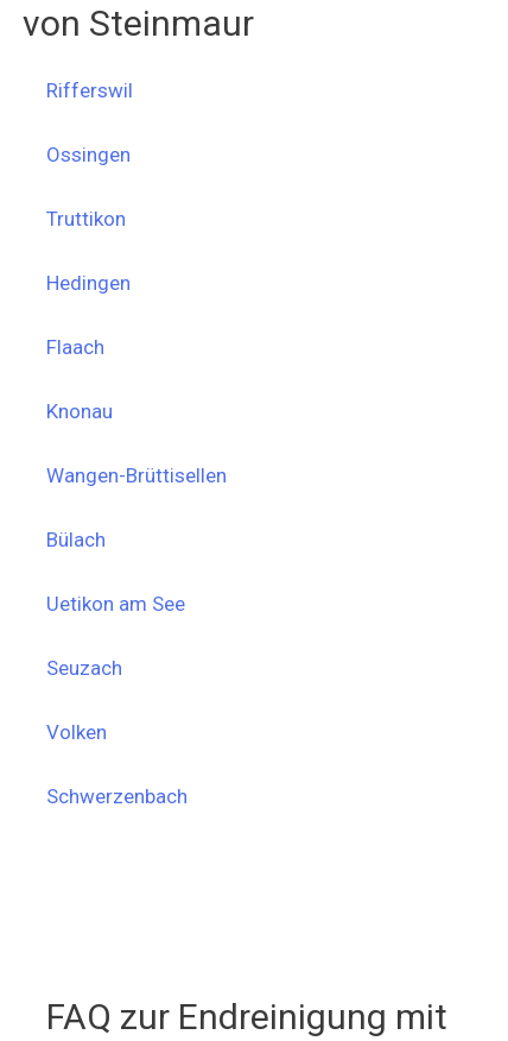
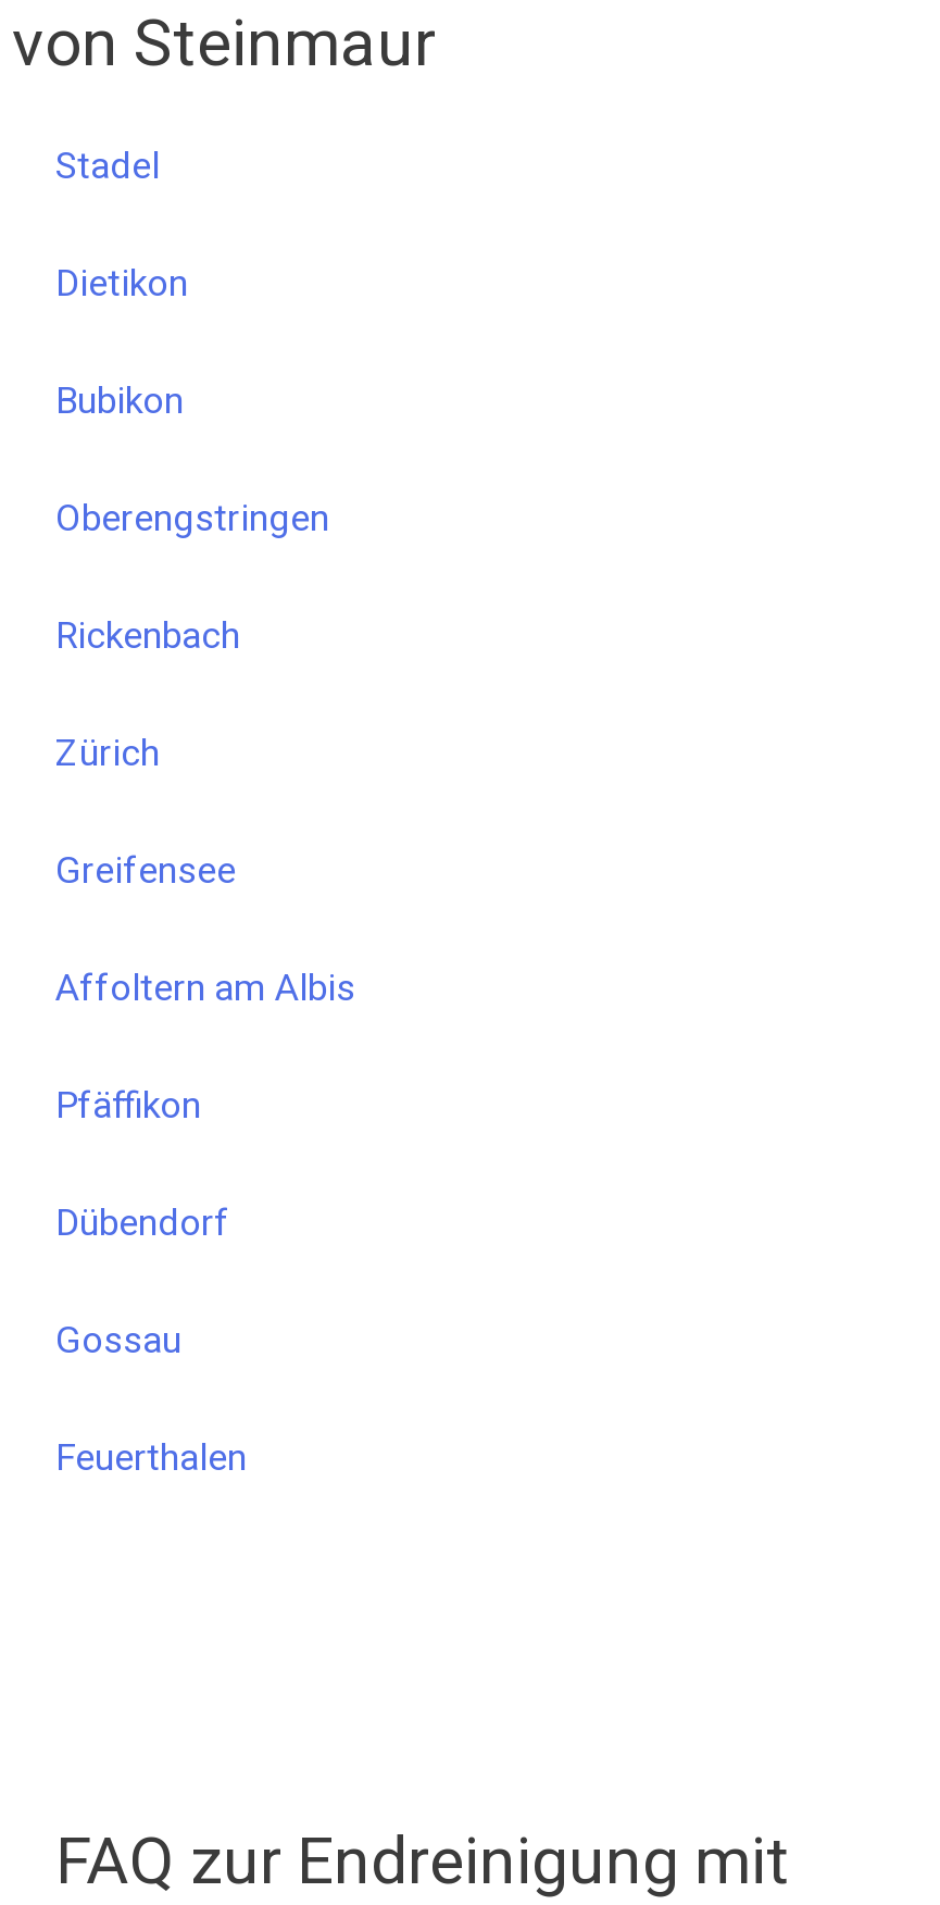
[46,78,133,102] Rifferswil -> [55,144,160,187] Stadel
[46,143,131,166] Ossingen -> [55,261,188,304] Dietikon
[46,207,126,231] Truttikon -> [55,378,184,422] Bubikon
[46,271,131,295] Hedingen -> [55,496,329,539] Oberengstringen
[46,335,104,359] Flaach -> [55,613,240,657] Rickenbach
[46,399,113,423] Knonau -> [55,731,160,774] Zürich
[46,463,227,487] Wangen-Brüttisellen -> [55,848,236,892] Greifensee
[46,528,106,551] Bülach -> [55,966,355,1009] Affoltern am Albis
[46,592,185,616] Uetikon am See -> [55,1083,201,1126] Pfäffikon
[46,656,122,680] Seuzach -> [55,1200,229,1244] Dübendorf
[46,720,107,744] Volken -> [55,1318,181,1361] Gossau
[46,784,188,808] Schwerzenbach -> [55,1435,247,1479] Feuerthalen

